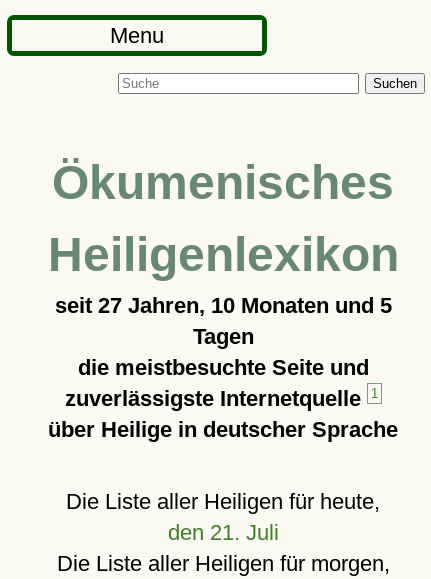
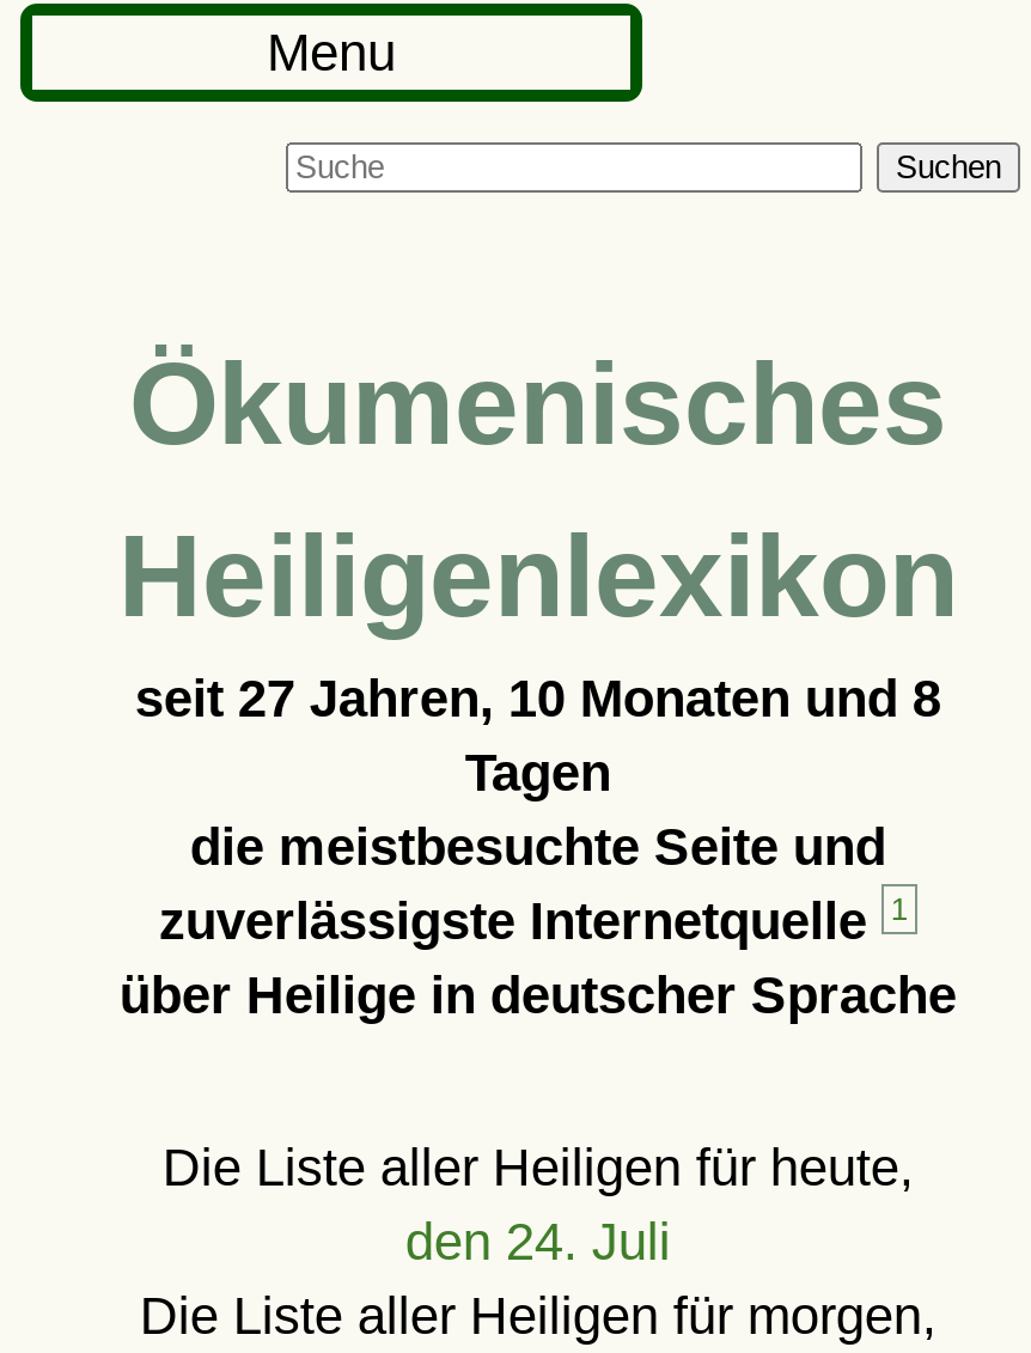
[55,293,392,318] seit 27 Jahren, 10 Monaten und 5 -> [135,669,941,729] seit 27 Jahren, 10 Monaten und 8
[168,520,279,545] den 21. Juli -> [405,1212,671,1272] den 24. Juli

